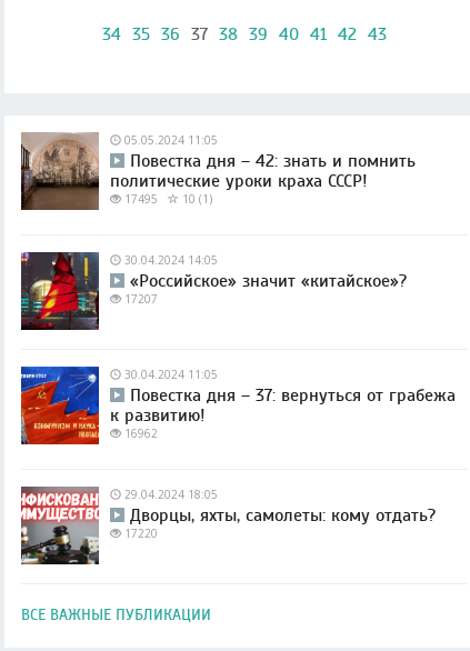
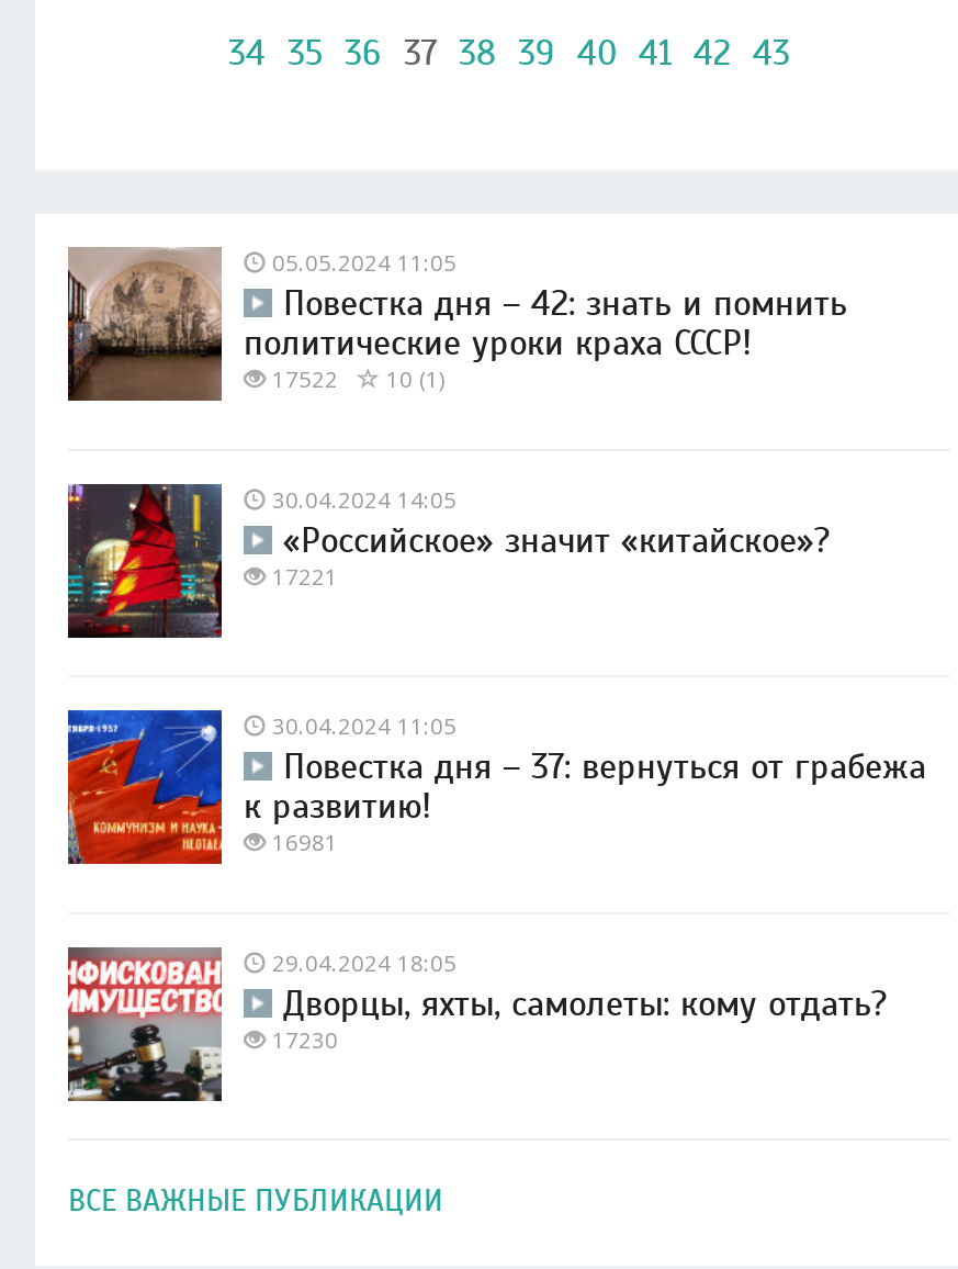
[124,191,212,207] 17495 10 (1) -> [272,362,446,393] 17522 10 (1)
[124,291,158,307] 17207 -> [272,560,338,591] 17221
[124,426,158,441] 16962 -> [272,826,338,856] 16981
[124,526,158,541] 17220 -> [272,1023,338,1054] 17230

